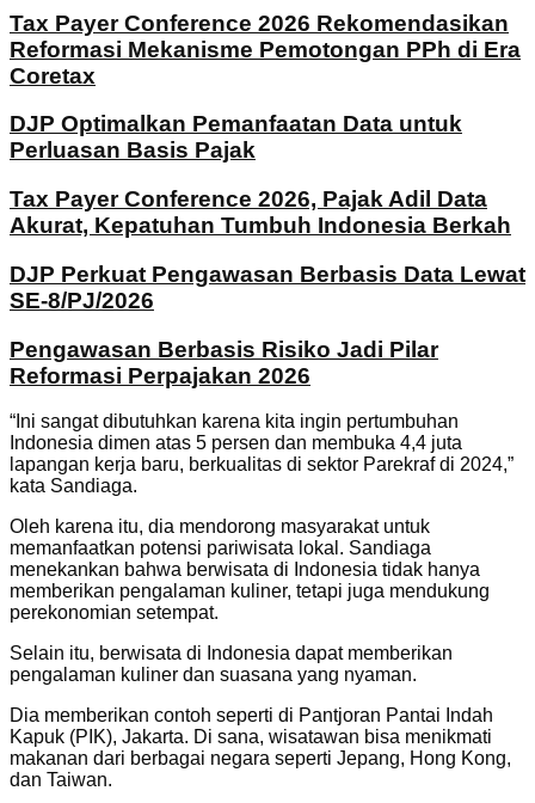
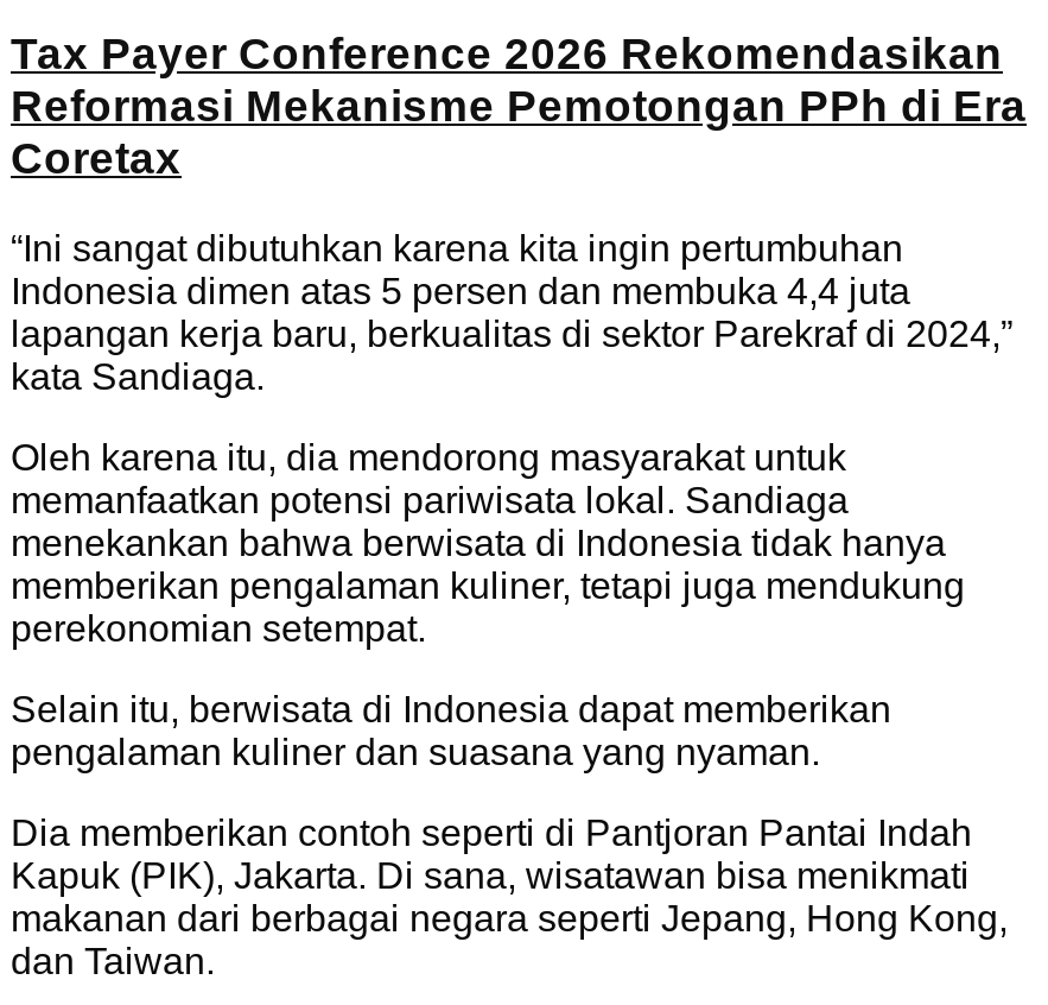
[10,112,525,388] DJP Optimalkan Pemanfaatan Data untuk | Perluasan Basis Pajak | Tax Payer Conference 2026, Pajak Adil Data | Akurat, Kepatuhan Tumbuh Indonesia Berkah | DJP Perkuat Pengawasan Berbasis Data Lewat | SE-8/PJ/2026 | Pengawasan Berbasis Risiko Jadi Pilar | Reformasi Perpajakan 2026 -> none

